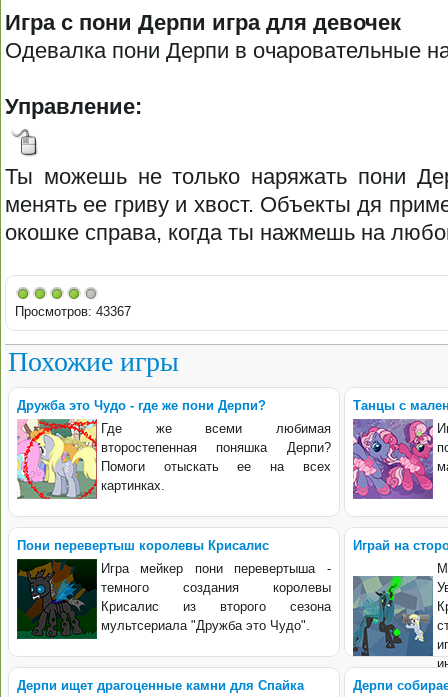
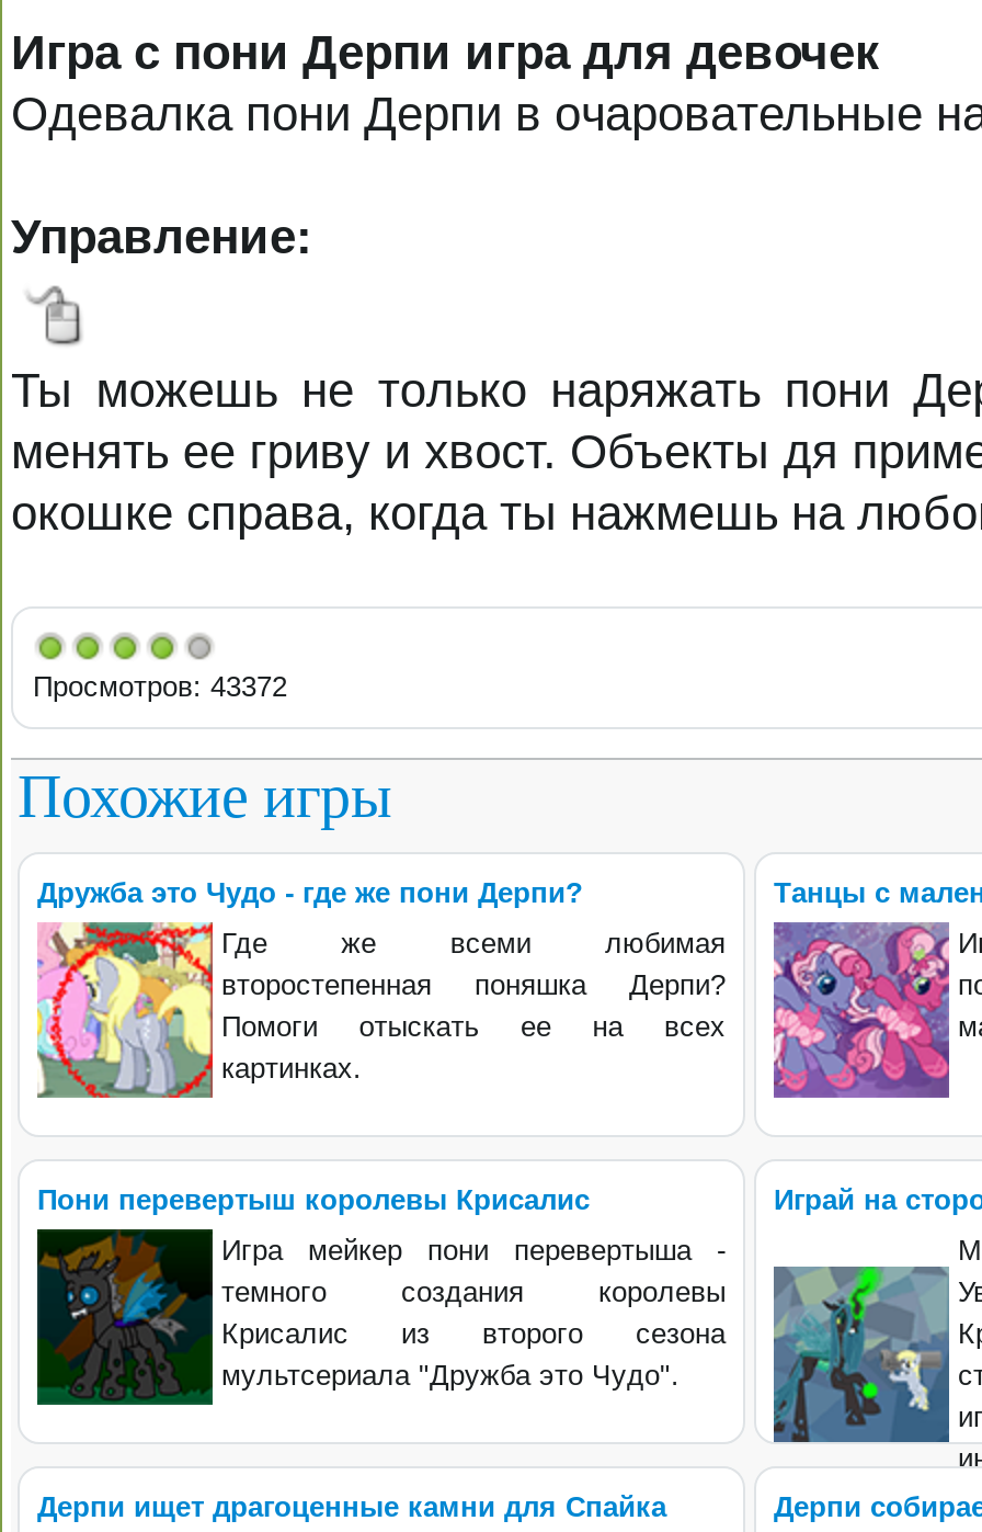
[15,304,131,319] Просмотров: 43367 -> [33,670,287,703] Просмотров: 43372

